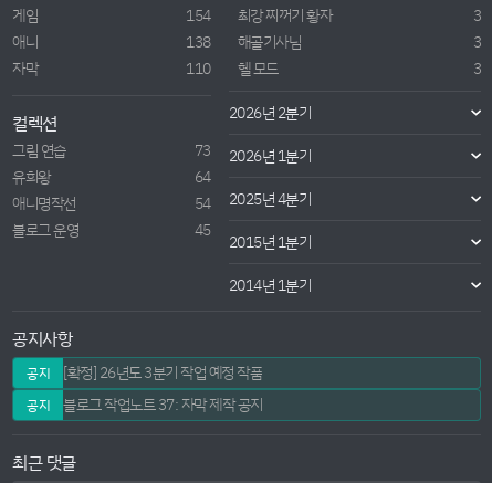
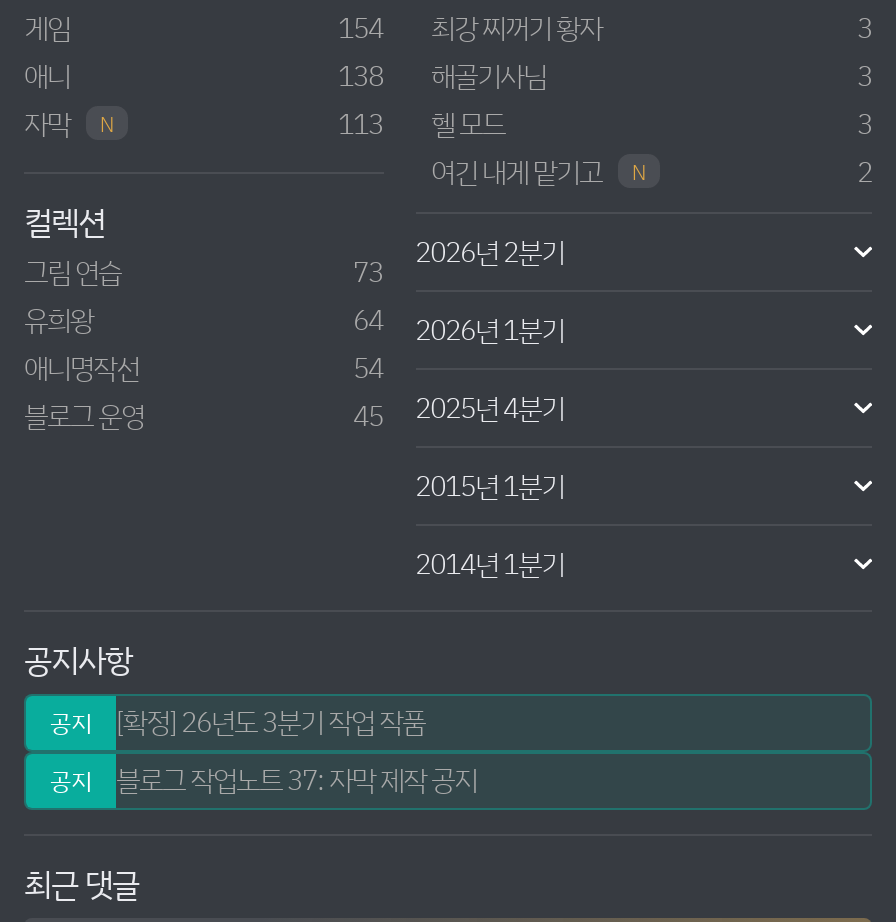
[186,57,211,78] 110 -> [100,103,383,141] N | 113
none -> [431,151,872,189] 여긴 내게 맡기고 | N | 2
[63,362,262,383] [확정] 26년도 3분기 작업 예정 작품 -> [116,702,425,740] [확정] 26년도 3분기 작업 작품

